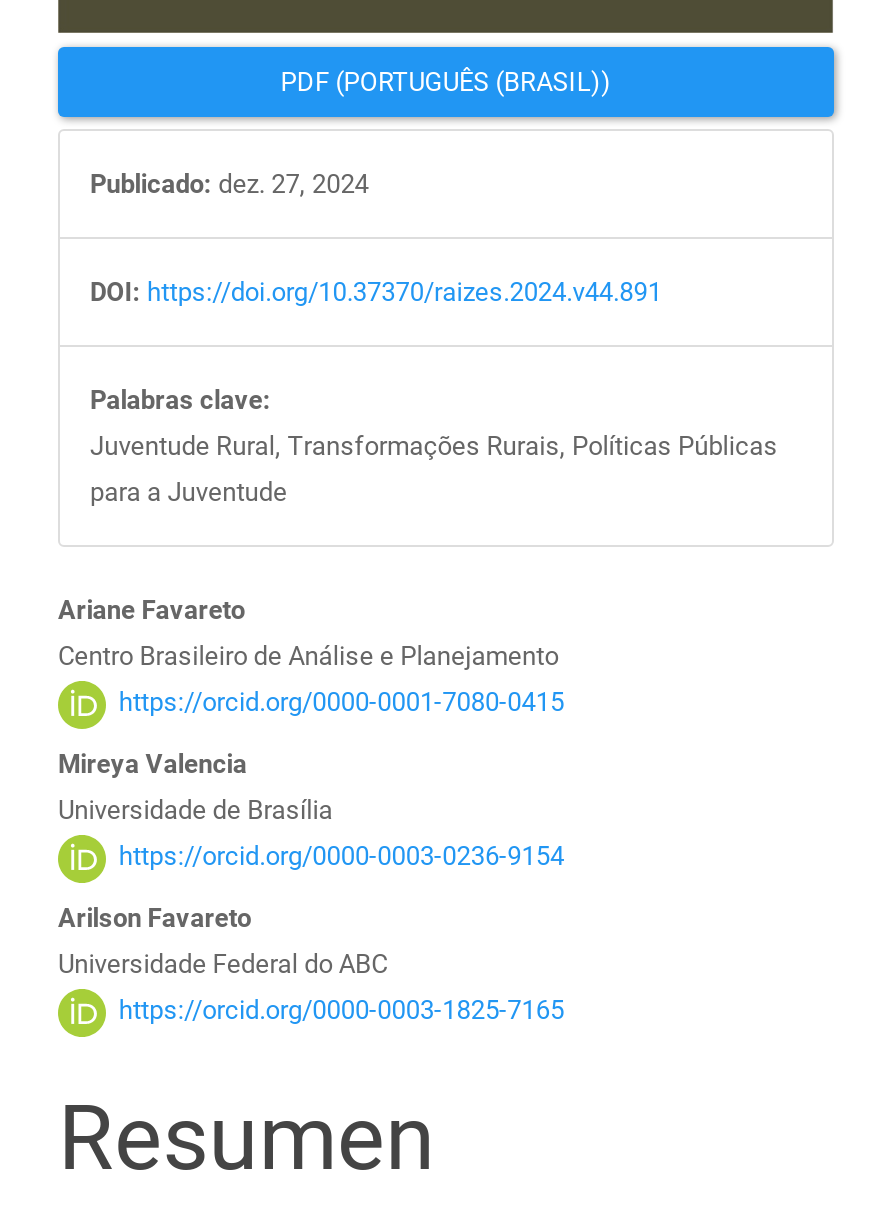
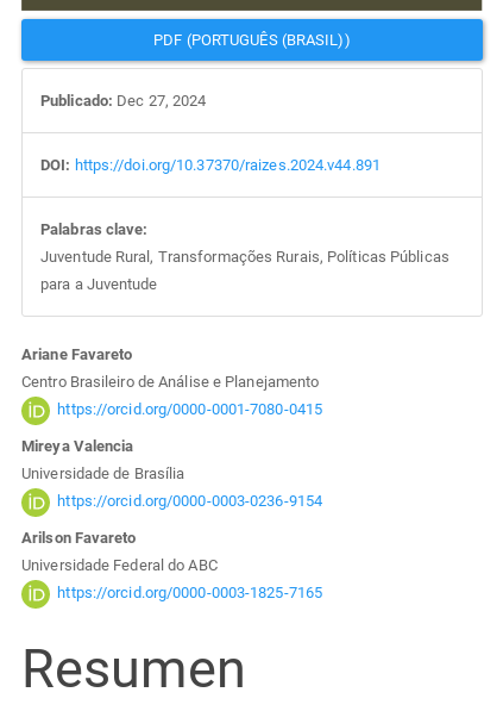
[90,169,369,199] Publicado: dez. 27, 2024 -> [40,92,206,110] Publicado: Dec 27, 2024

